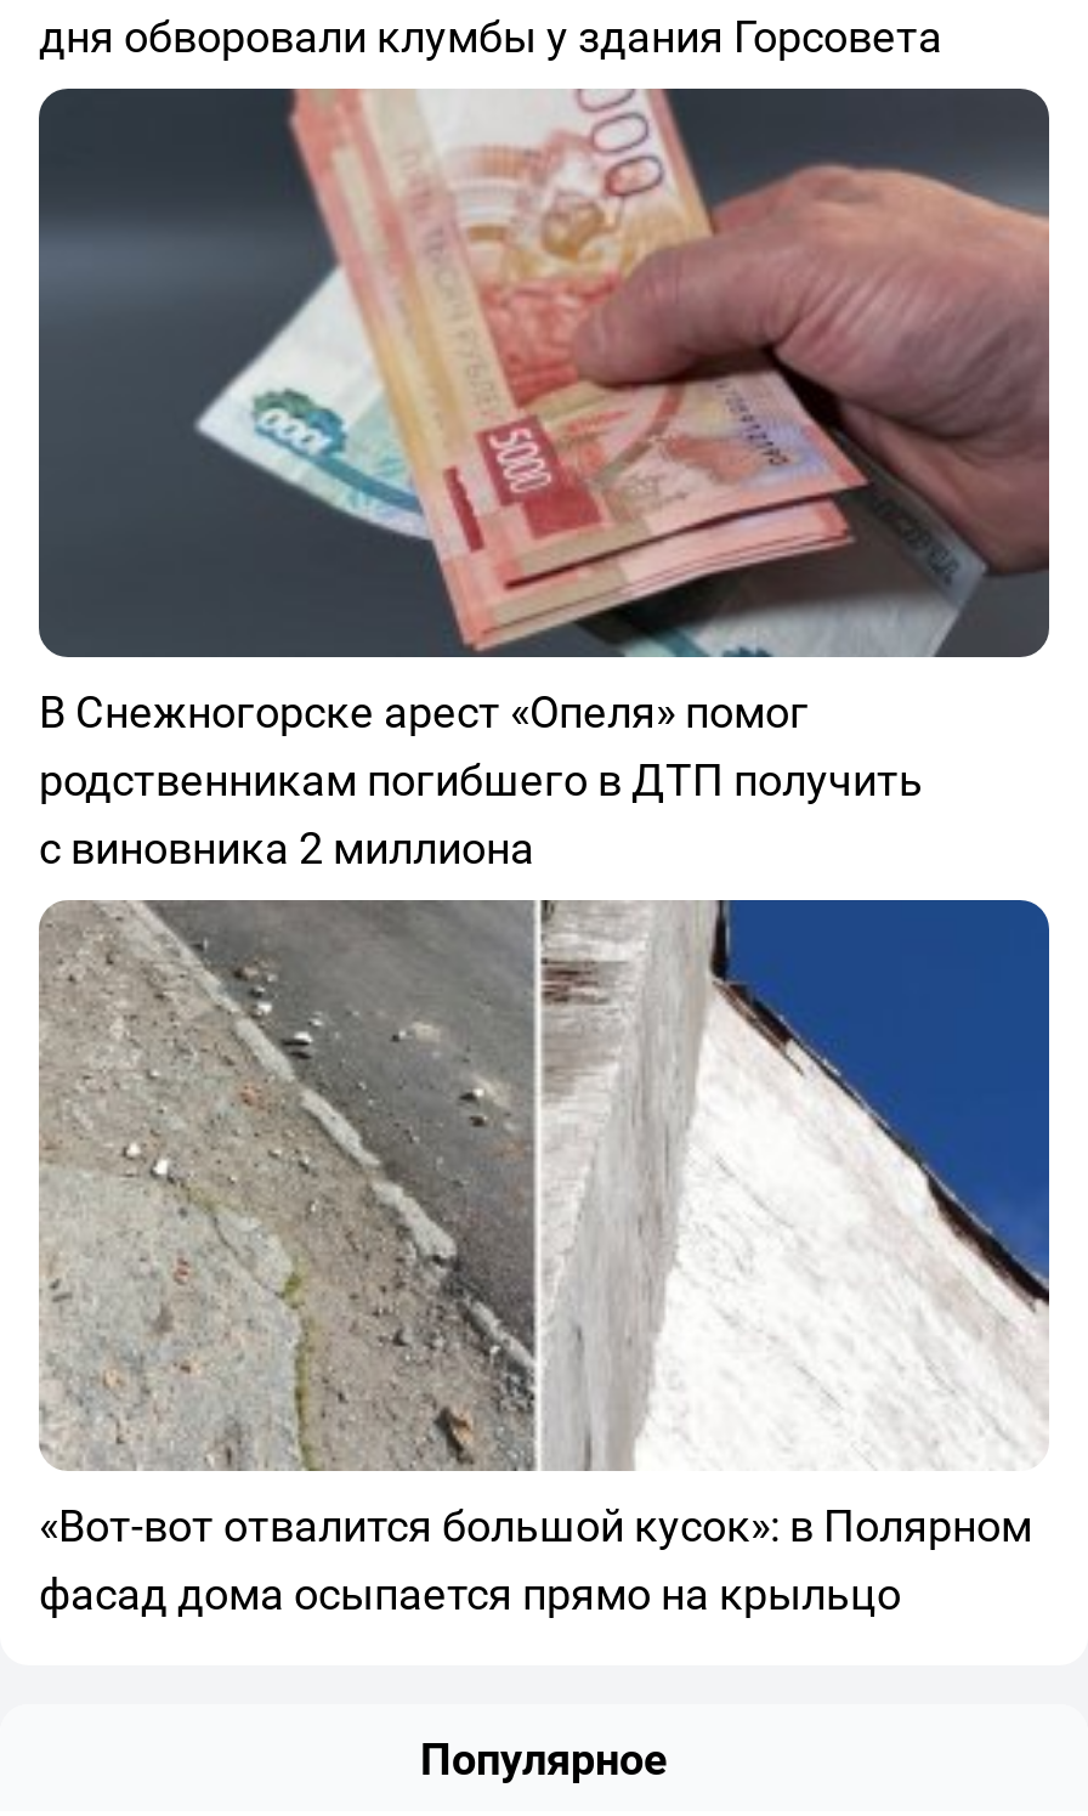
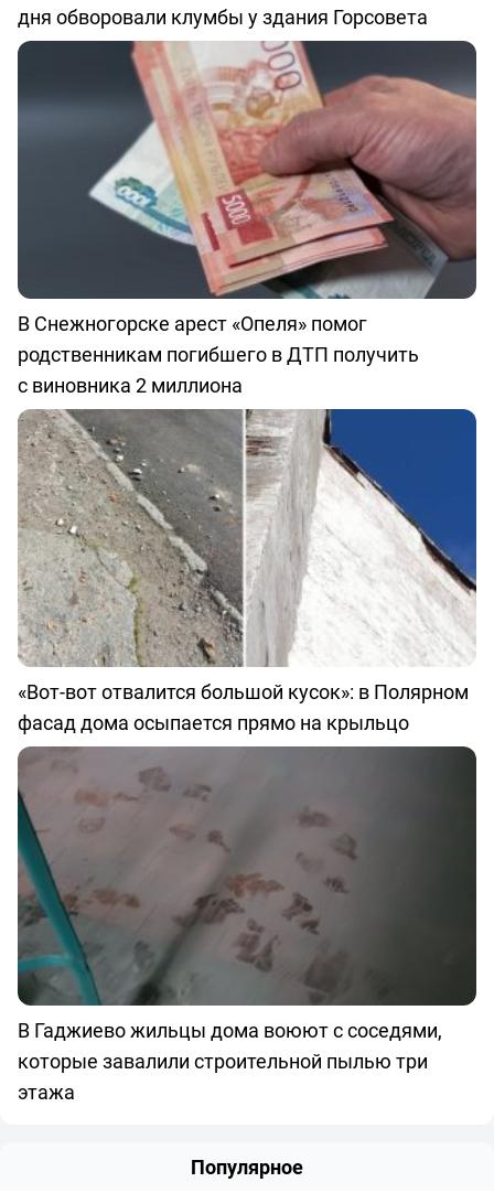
none -> [17,745,477,1104] [image] | В Гаджиево жильцы дома воюют с соседями, | которые завалили строительной пылью три | этажа

